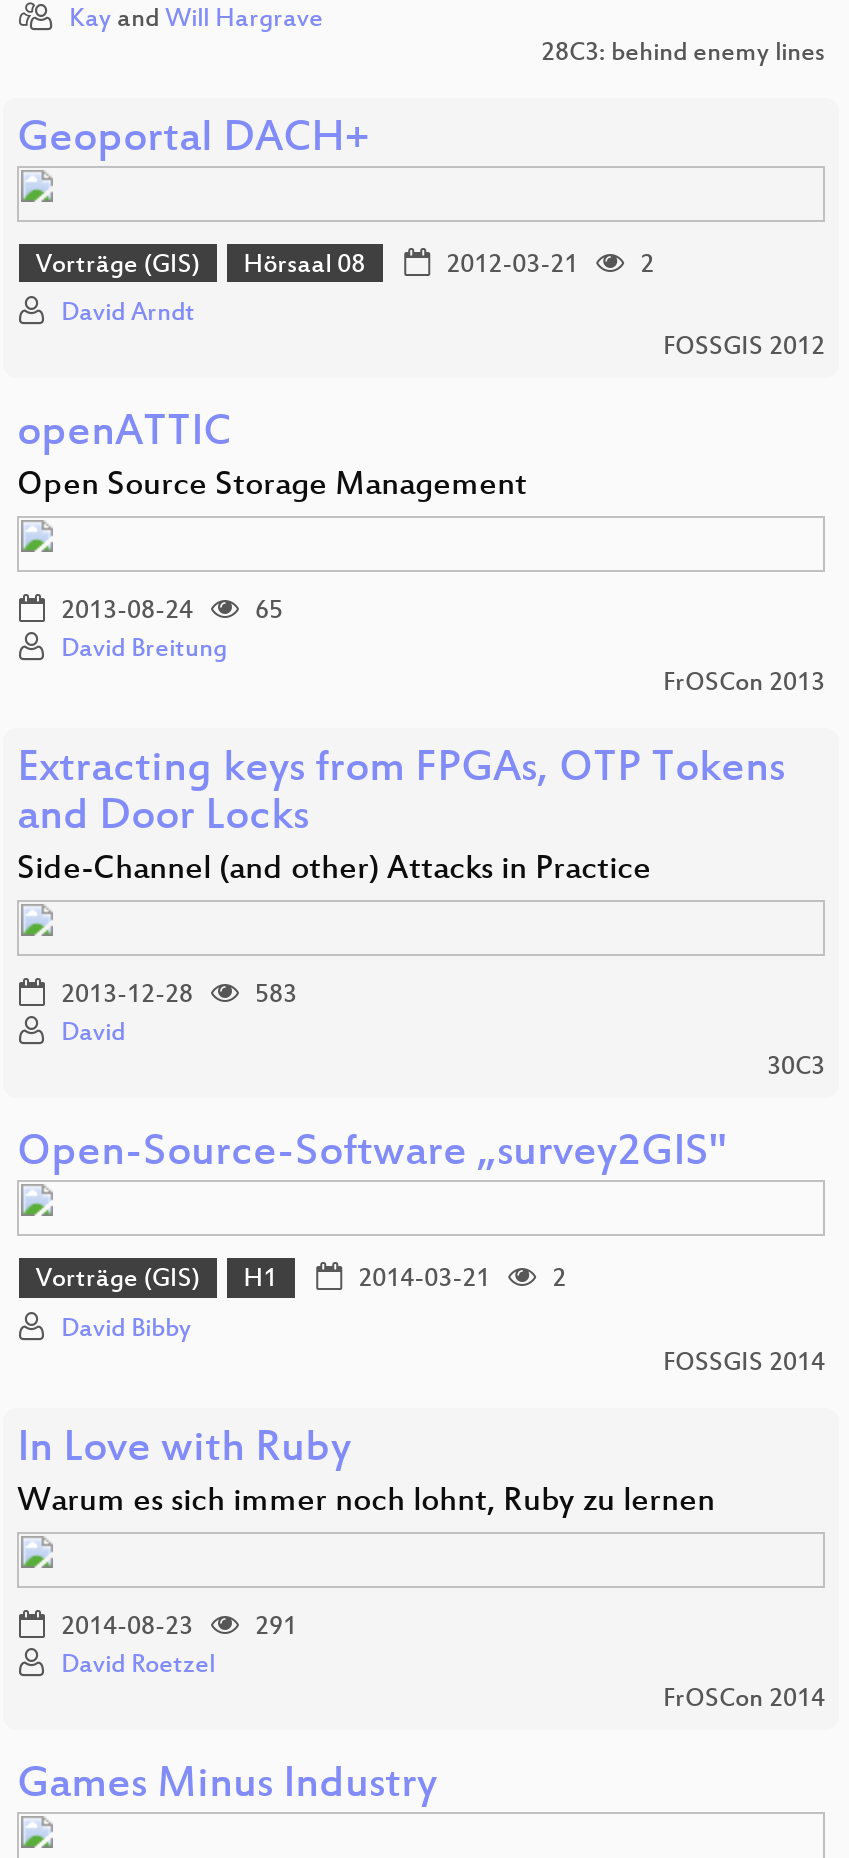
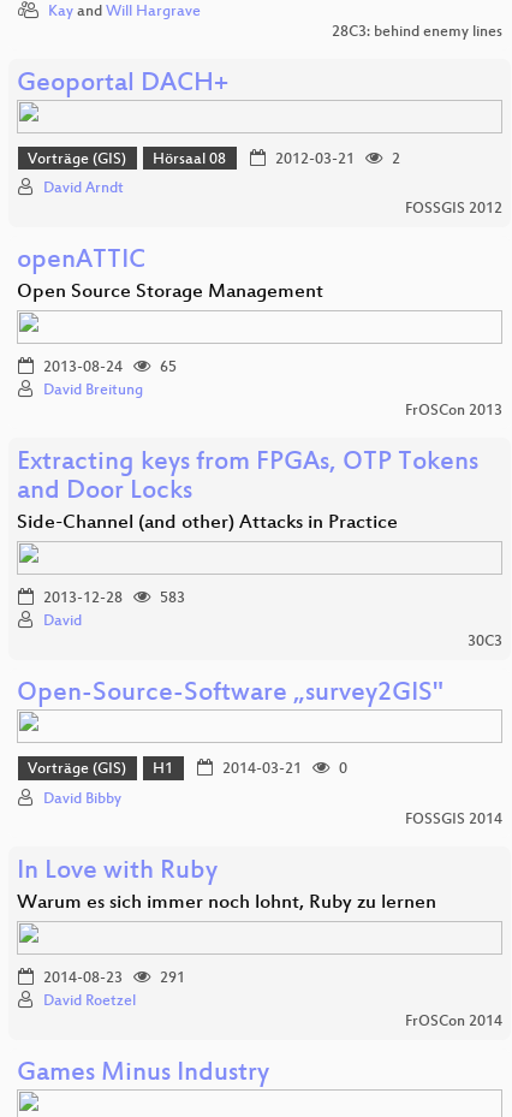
[352,1267,566,1295] 2014-03-21 2 -> [218,761,347,778] 2014-03-21 0

